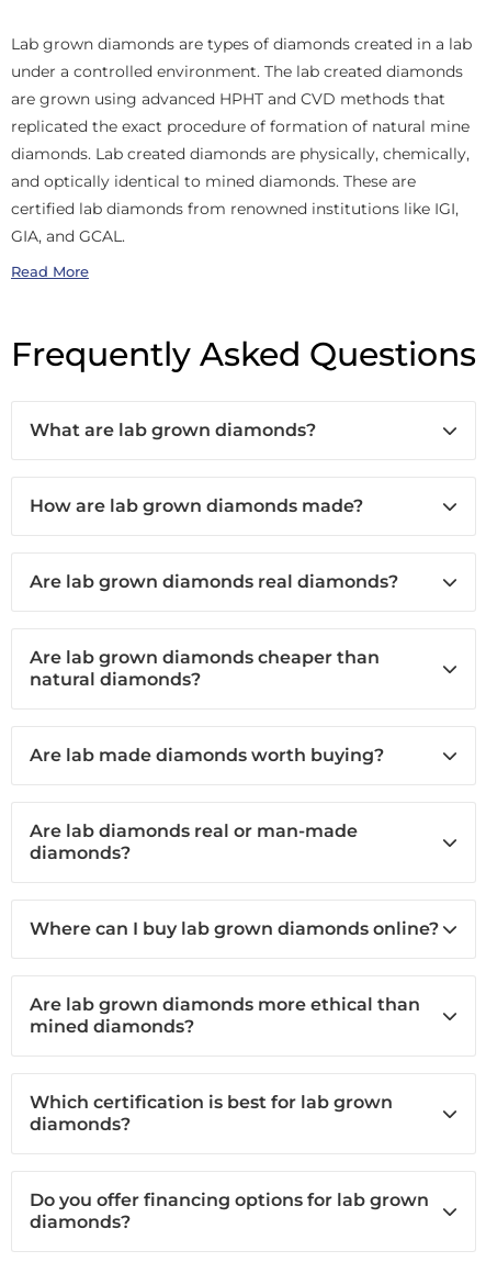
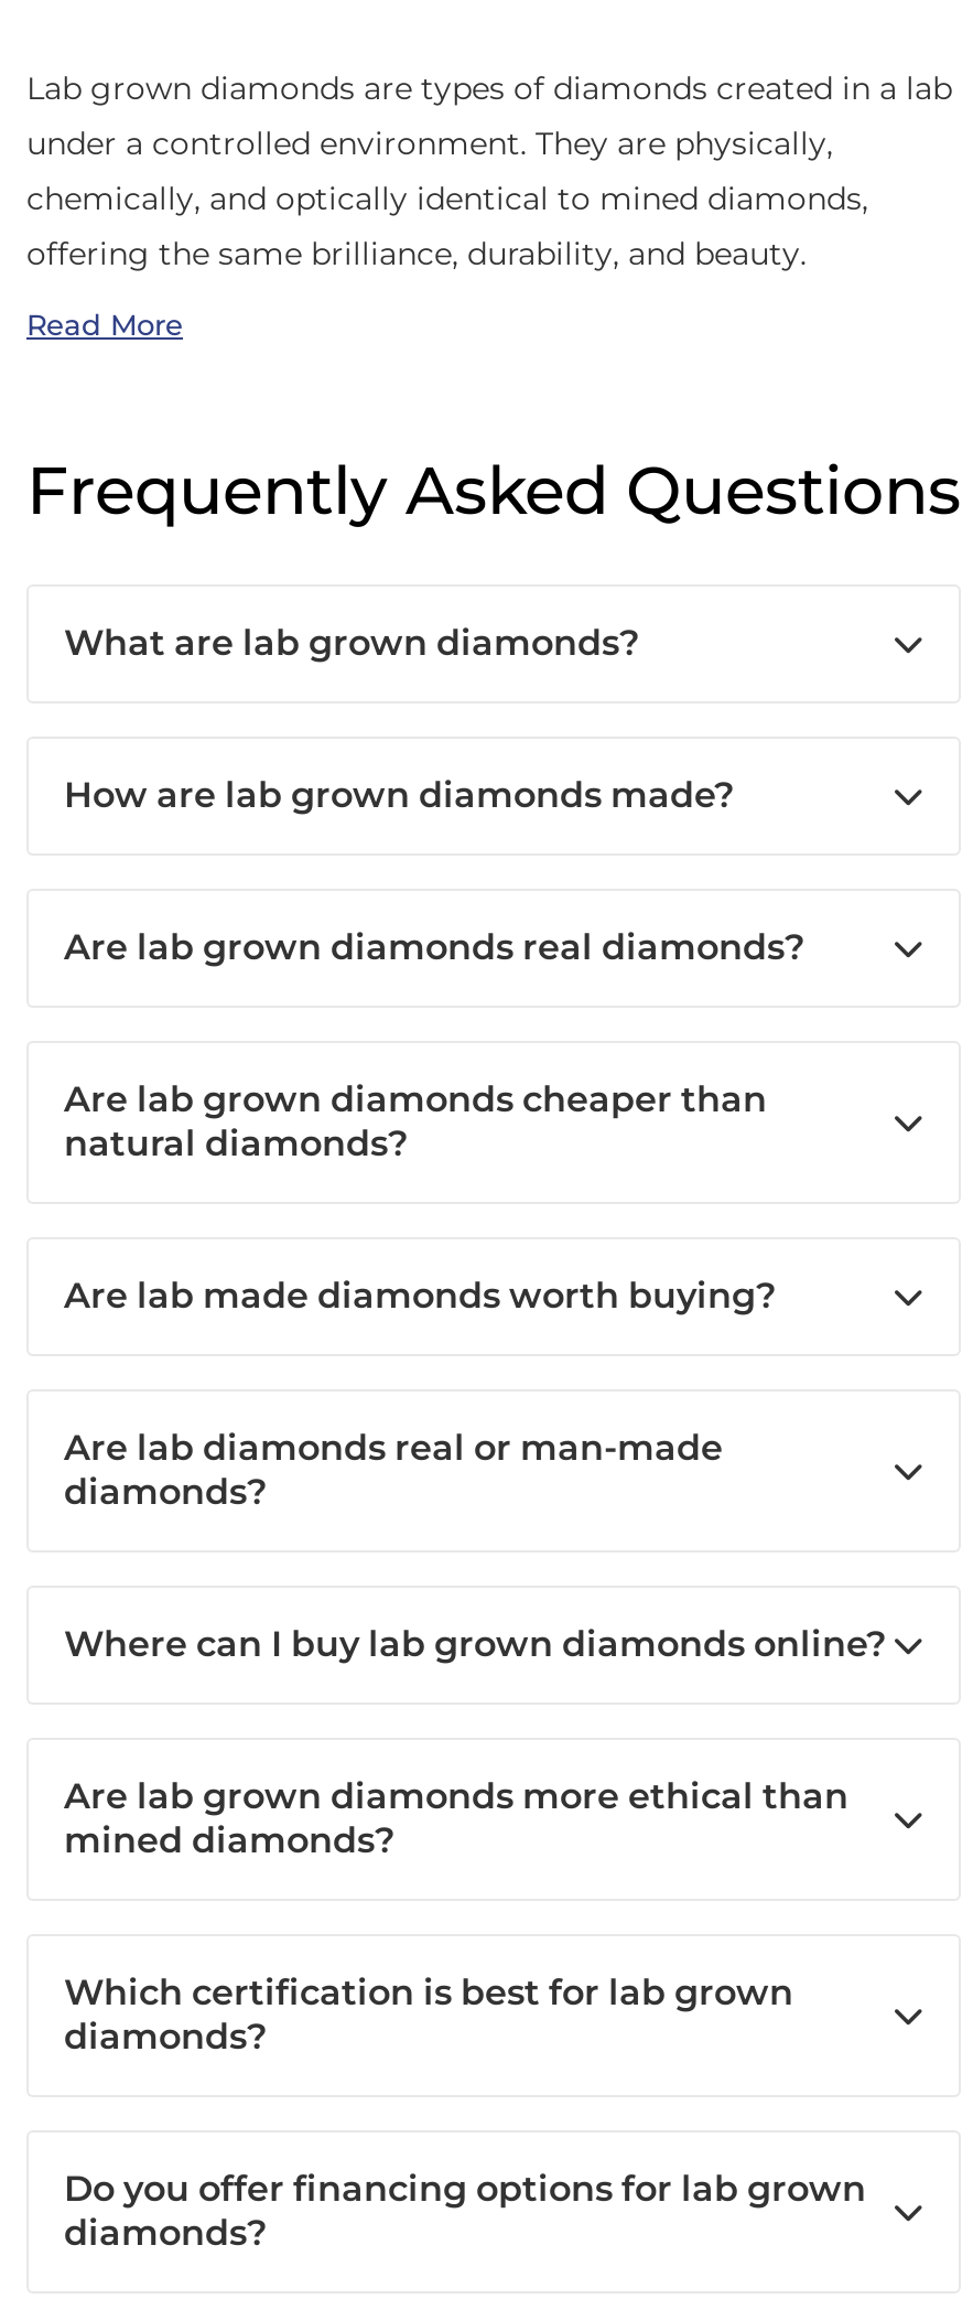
[11,62,470,246] under a controlled environment. The lab created diamonds | are grown using advanced HPHT and CVD methods that | replicated the exact procedure of formation of natural mine | diamonds. Lab created diamonds are physically, chemically, | and optically identical to mined diamonds. These are | certified lab diamonds from renowned institutions like IGI, | GIA, and GCAL. -> [26,123,868,273] under a controlled environment. They are physically, | chemically, and optically identical to mined diamonds, | offering the same brilliance, durability, and beauty.

